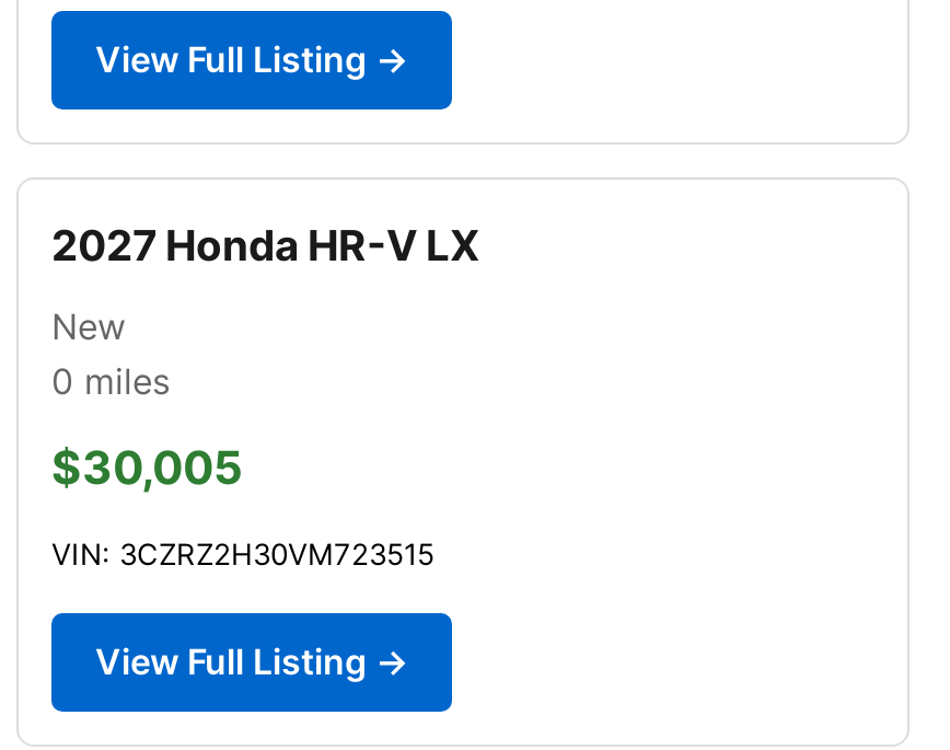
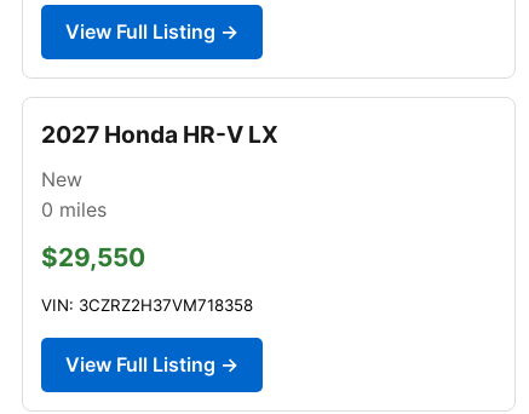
[51,440,242,495] $30,005 -> [41,242,145,272] $29,550
[51,536,435,571] VIN: 3CZRZ2H30VM723515 -> [41,295,253,315] VIN: 3CZRZ2H37VM718358

